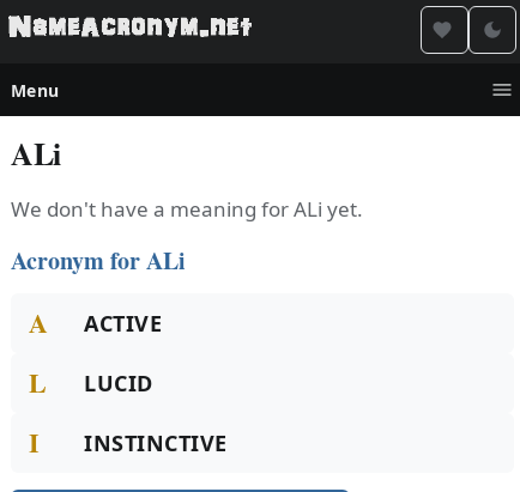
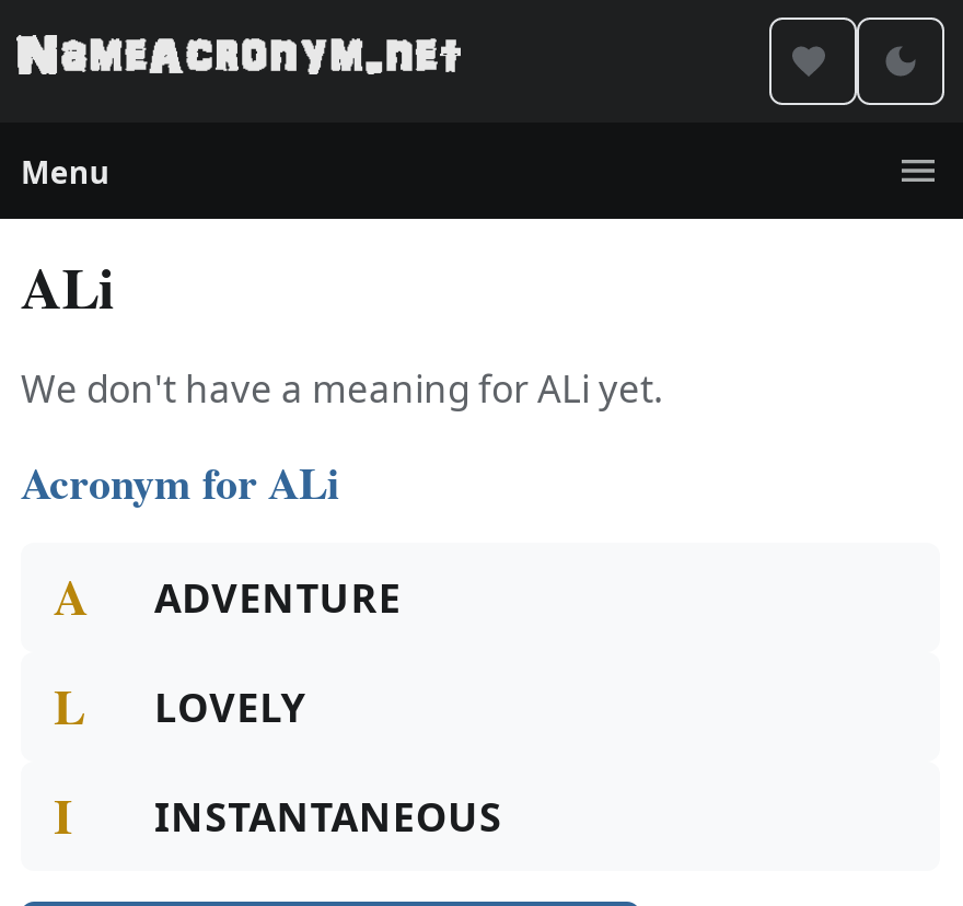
[84,309,162,338] ACTIVE -> [154,571,401,624] ADVENTURE
[84,369,153,397] LUCID -> [154,681,306,733] LOVELY
[84,429,228,457] INSTINCTIVE -> [154,790,502,843] INSTANTANEOUS

